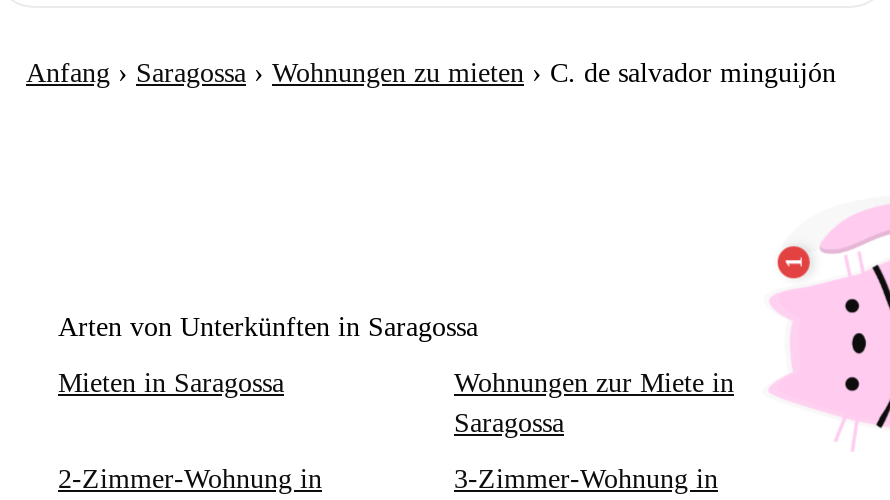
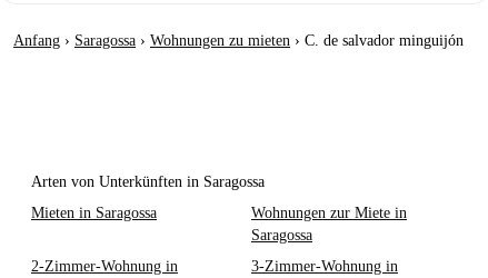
[768,202,884,452] [image] -> none

